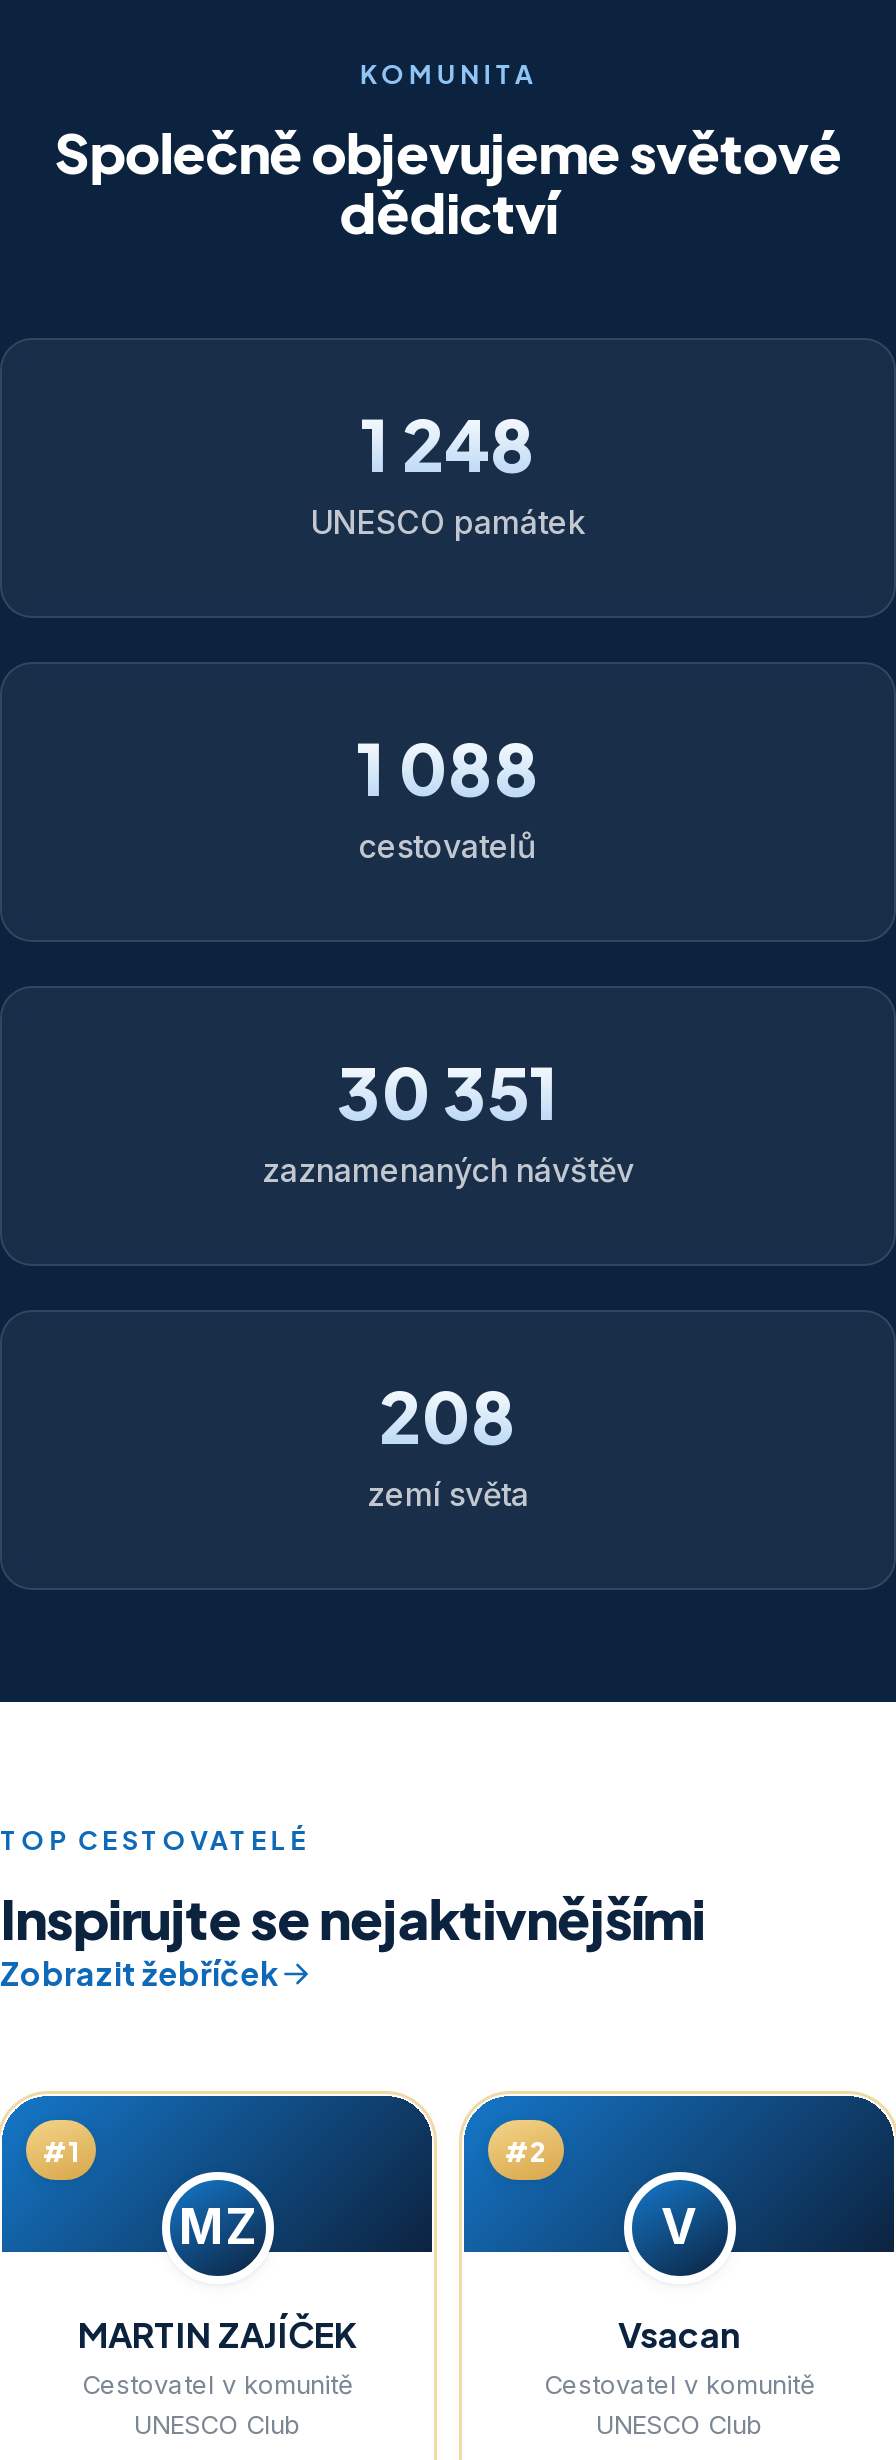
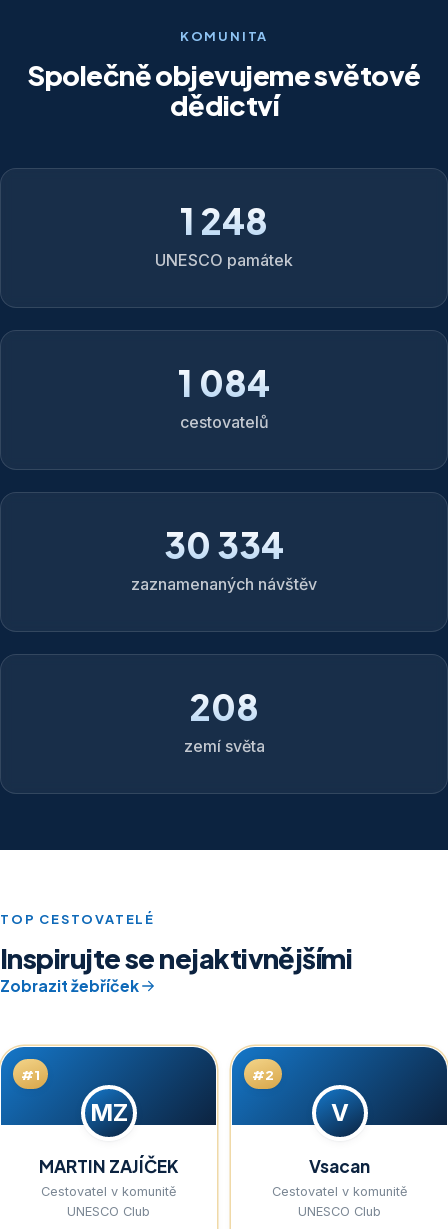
[356,722,540,812] 1 088 -> [178,360,270,405] 1 084
[337,1046,559,1136] 30 351 -> [164,522,284,567] 30 334

